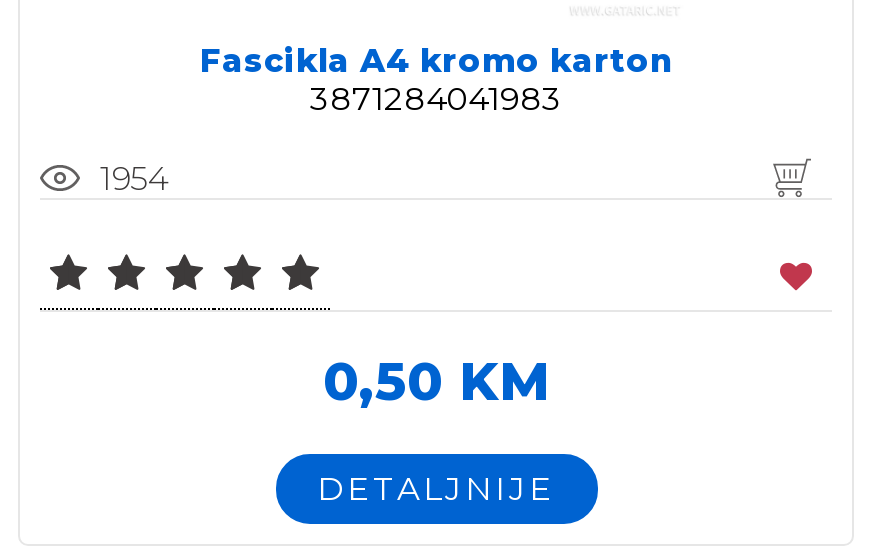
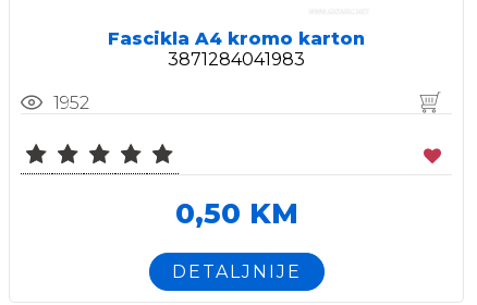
[100,159,170,197] 1954 -> [53,92,89,113] 1952

